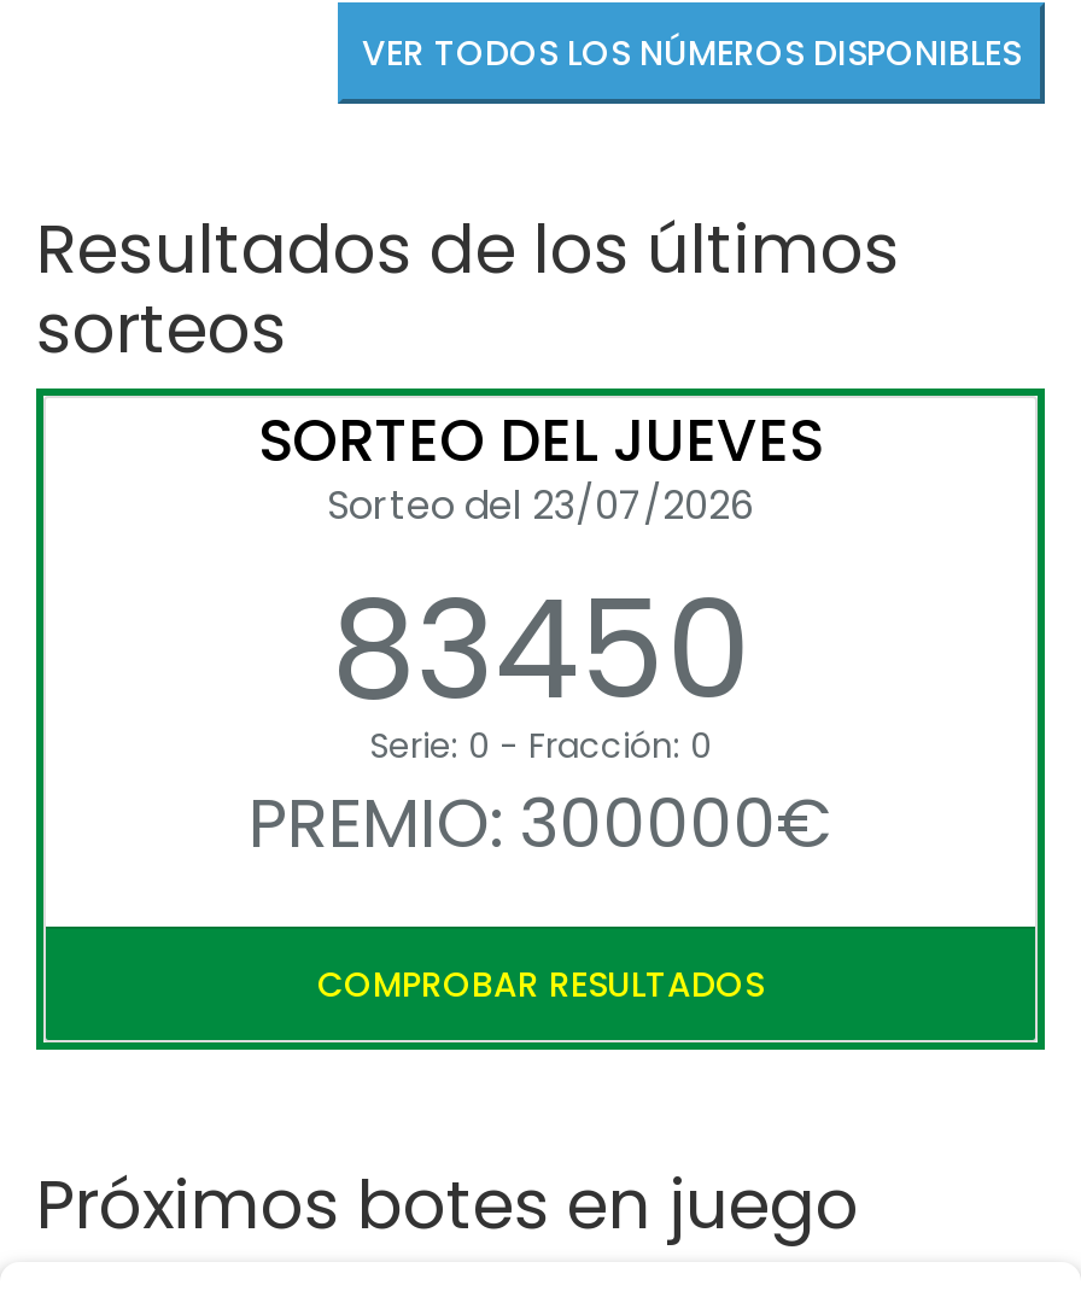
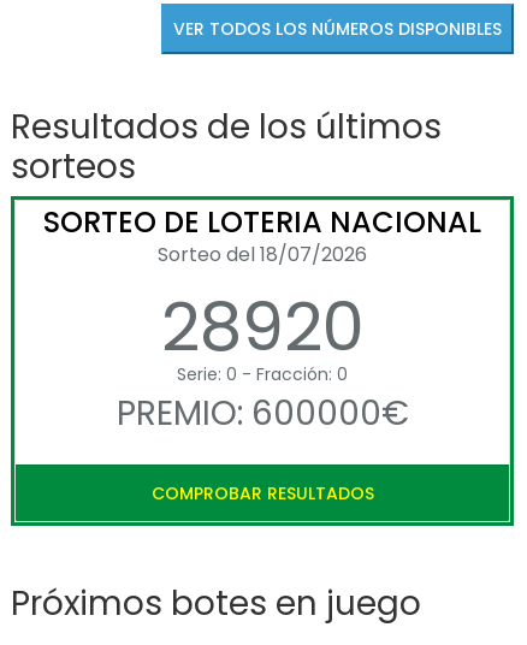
[258,402,823,747] SORTEO DEL JUEVES | Sorteo del 23/07/2026 | 83450 -> [43,202,481,374] SORTEO DE LOTERIA NACIONAL | Sorteo del 18/07/2026 | 28920
[249,778,832,872] PREMIO: 300000€ -> [116,390,408,437] PREMIO: 600000€

